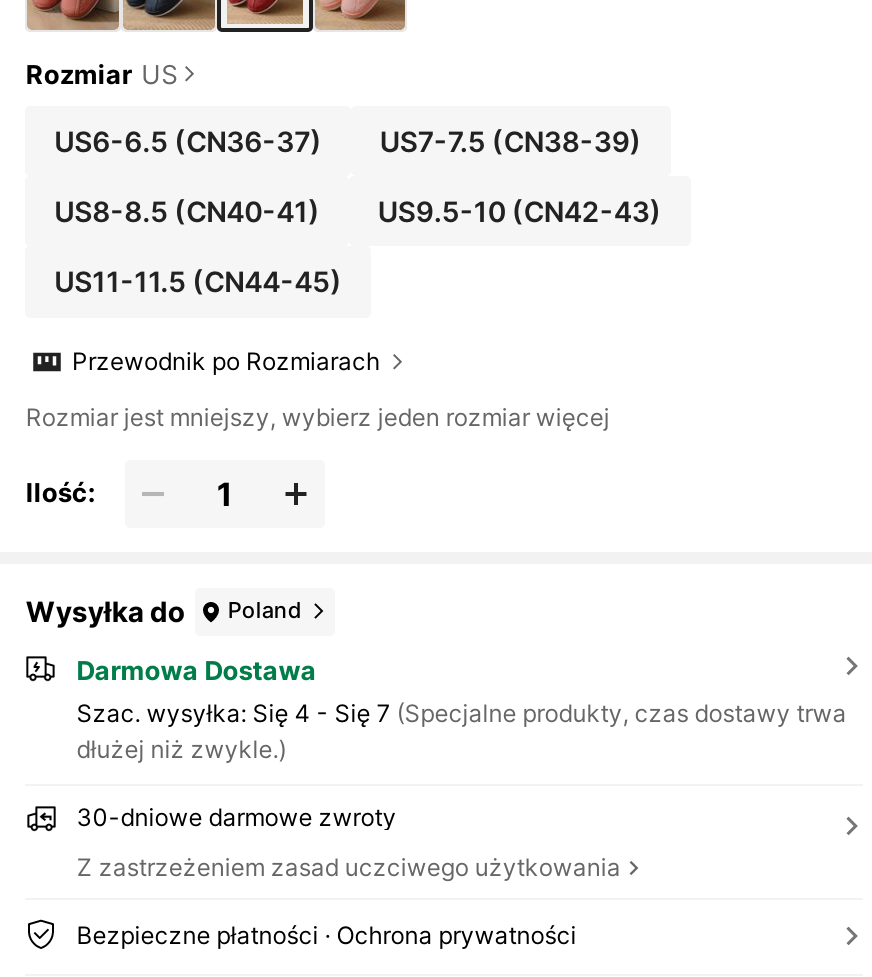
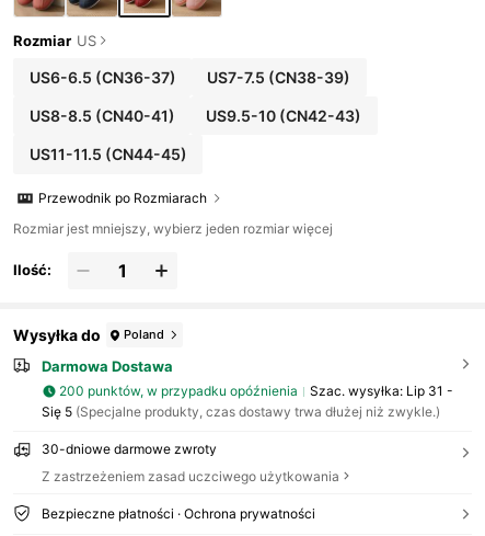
[76,698,846,764] Szac. wysyłka: Się 4 - Się 7 (Specjalne produkty, czas dostawy trwa | dłużej niż zwykle.) -> [41,383,453,420] 200 punktów, w przypadku opóźnienia | Szac. wysyłka: Lip 31 - | Się 5 (Specjalne produkty, czas dostawy trwa dłużej niż zwykle.)

